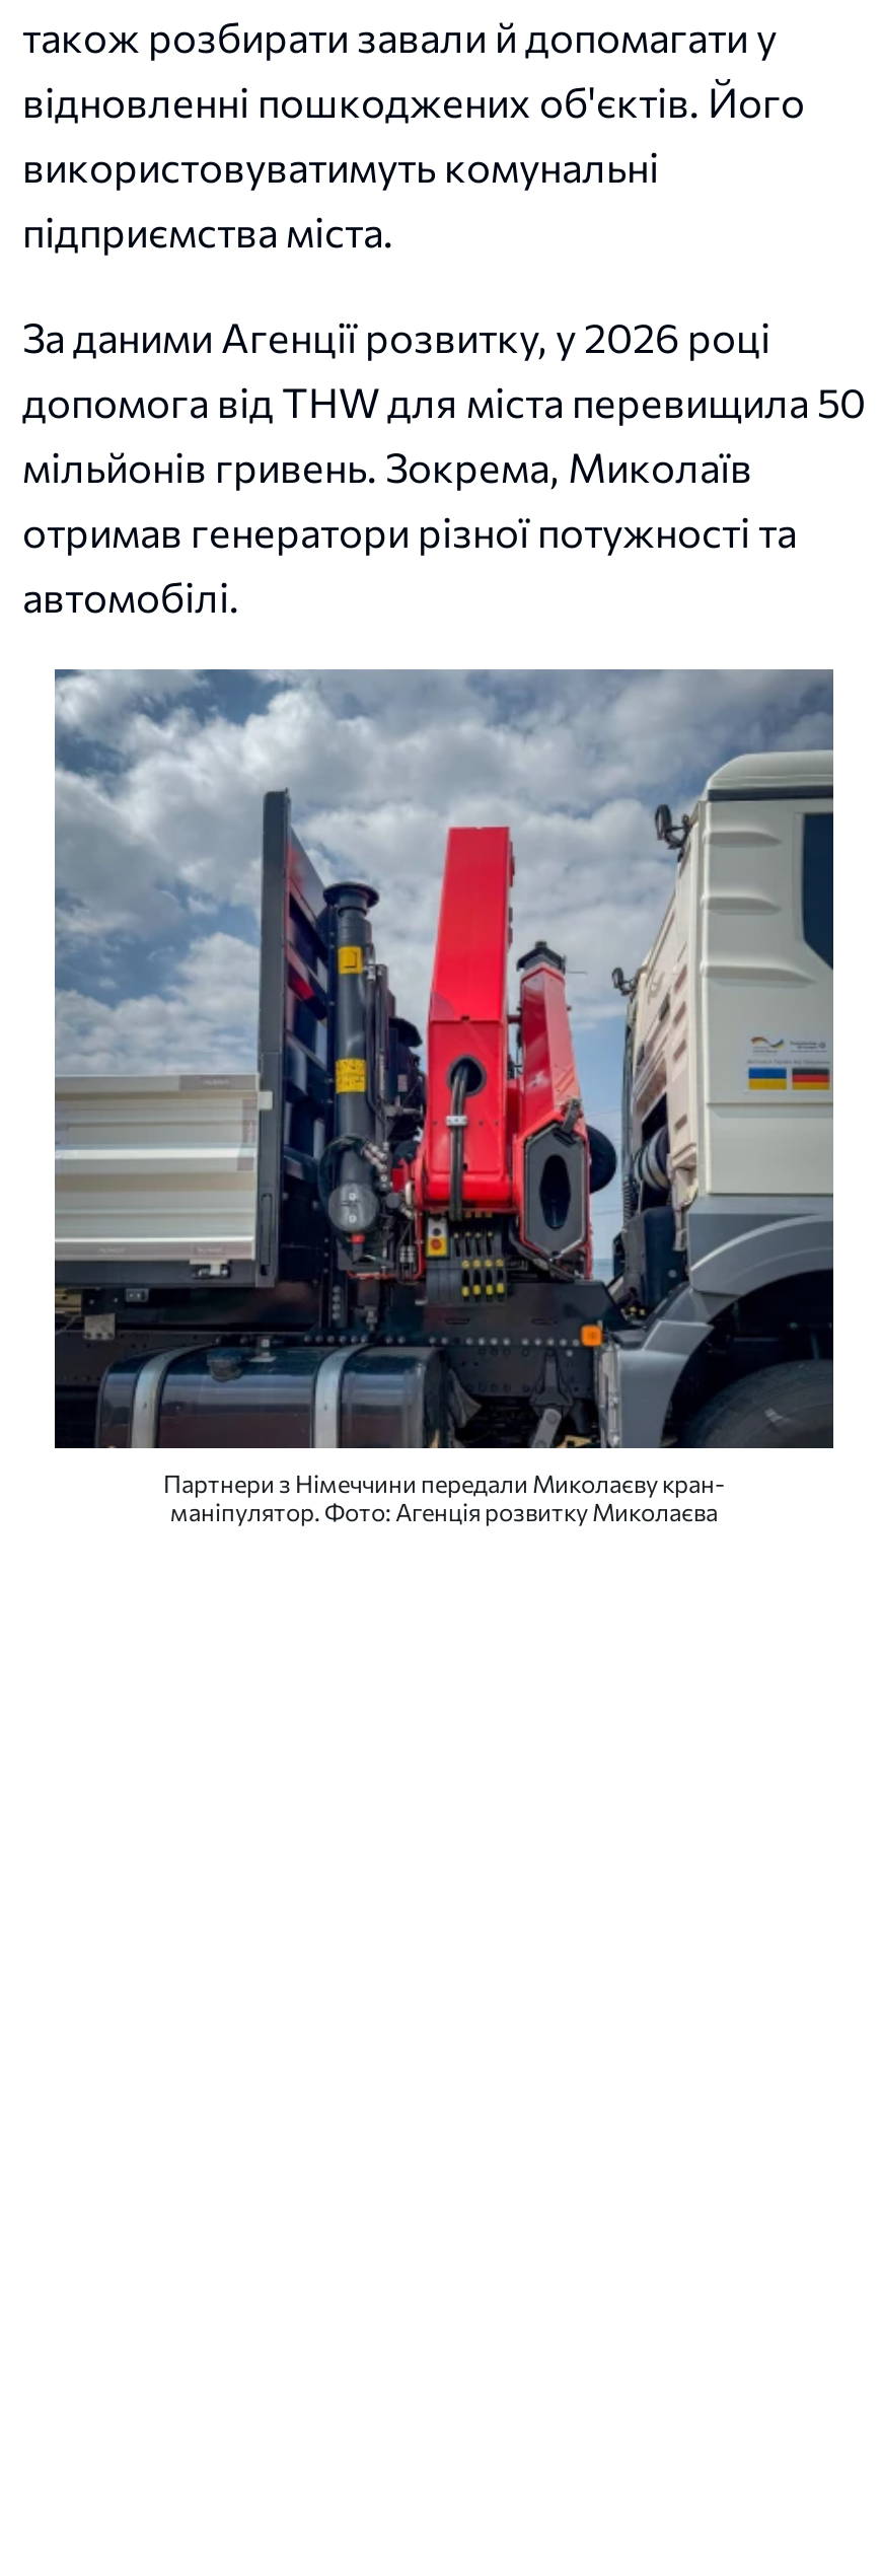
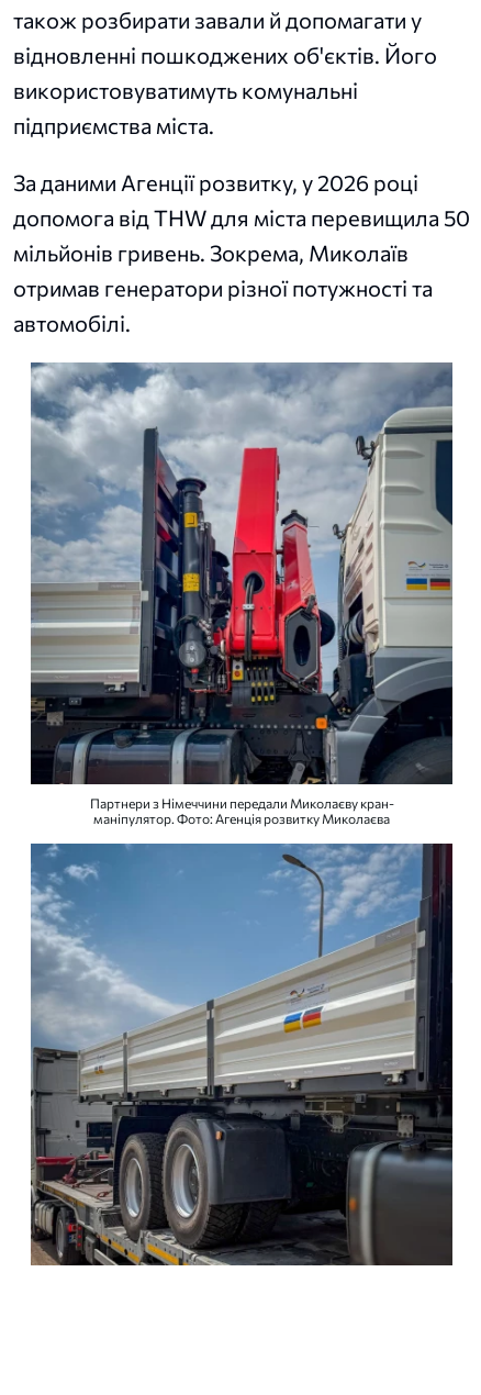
none -> [30,842,454,1266] [image]

